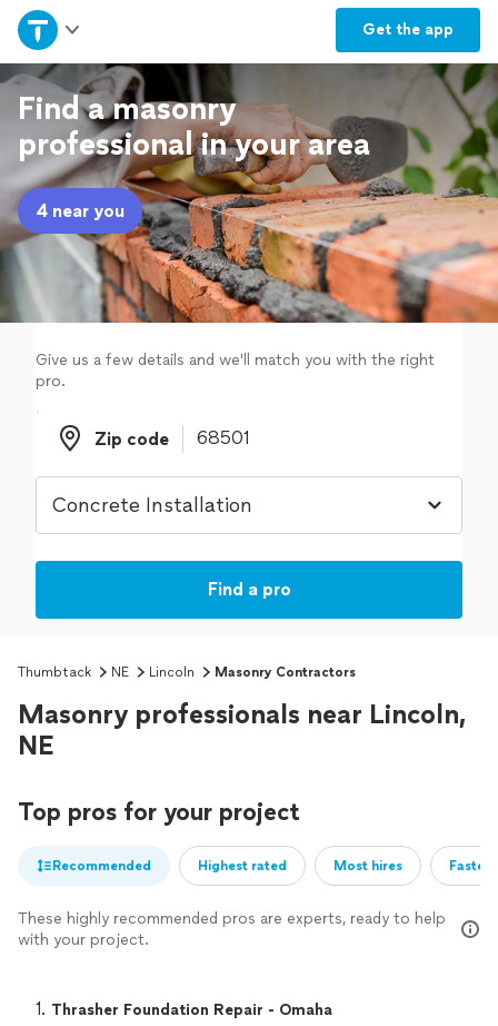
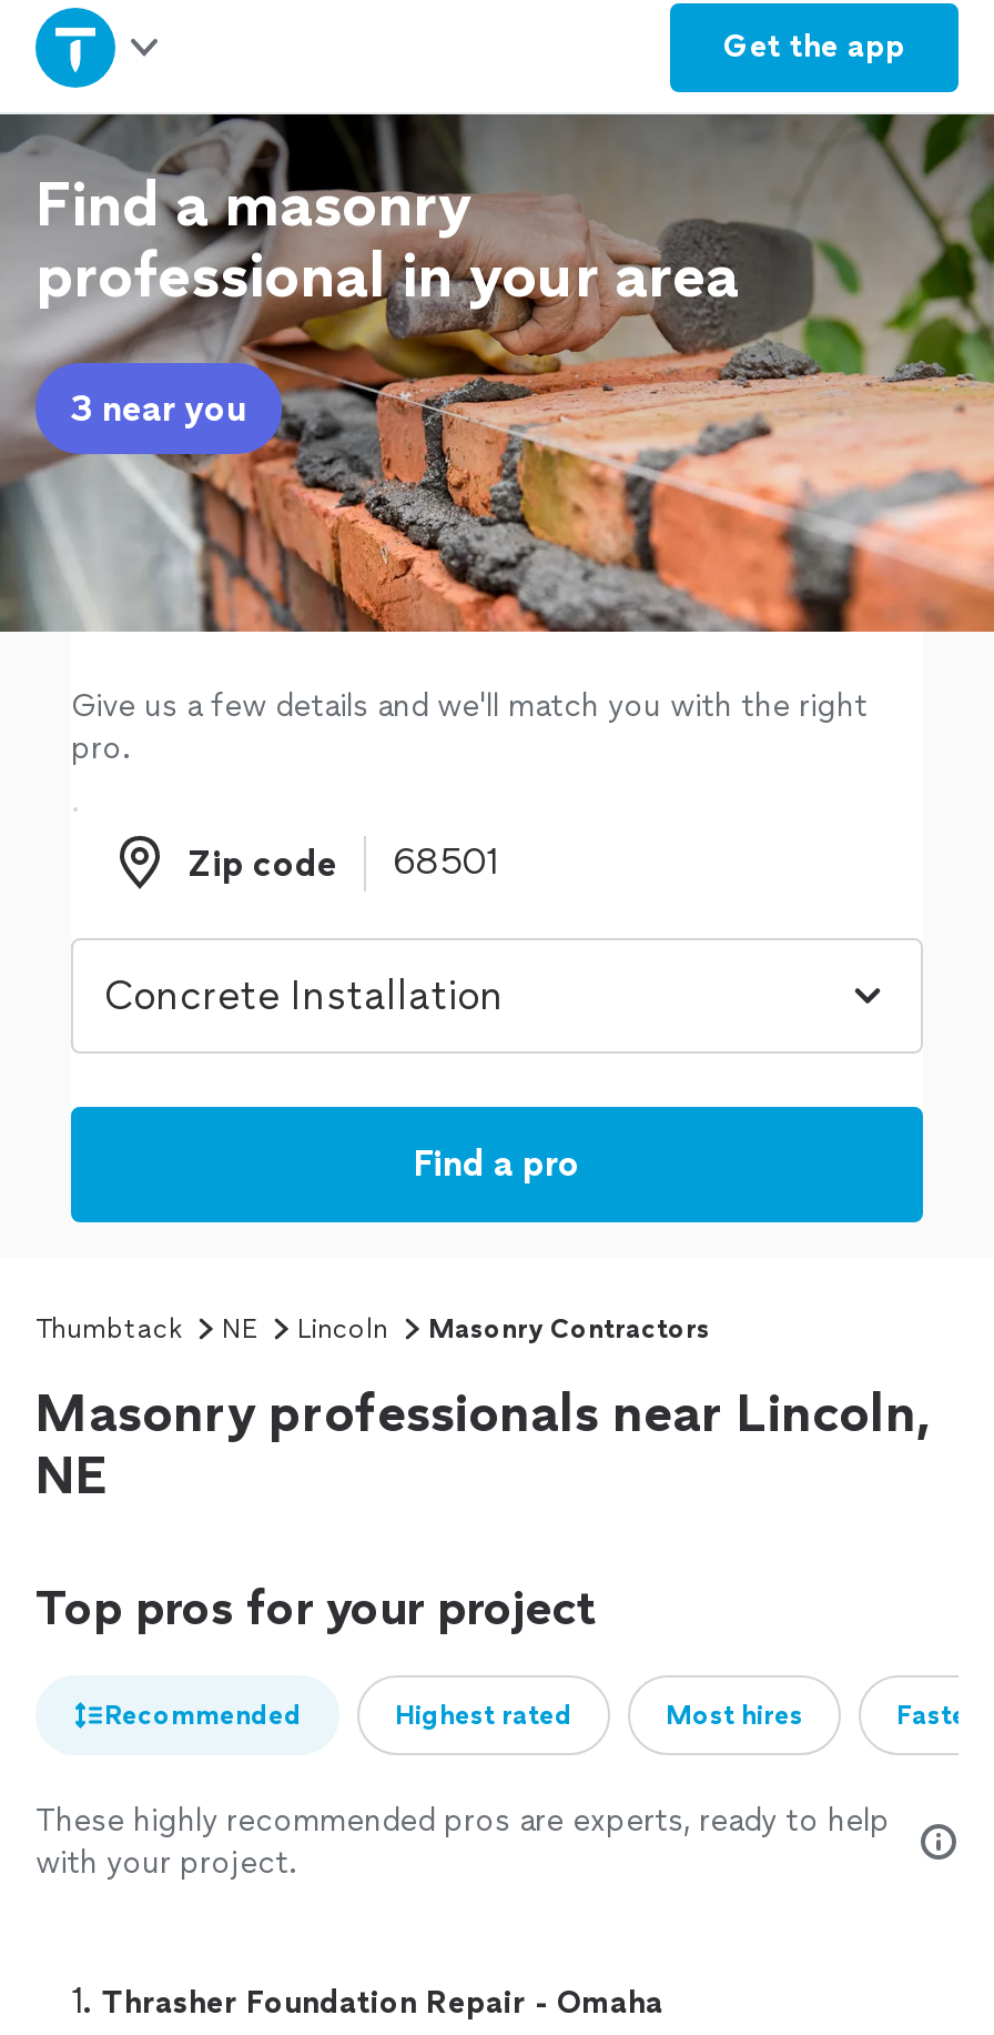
[36,200,124,221] 4 near you -> [71,387,246,430] 3 near you

